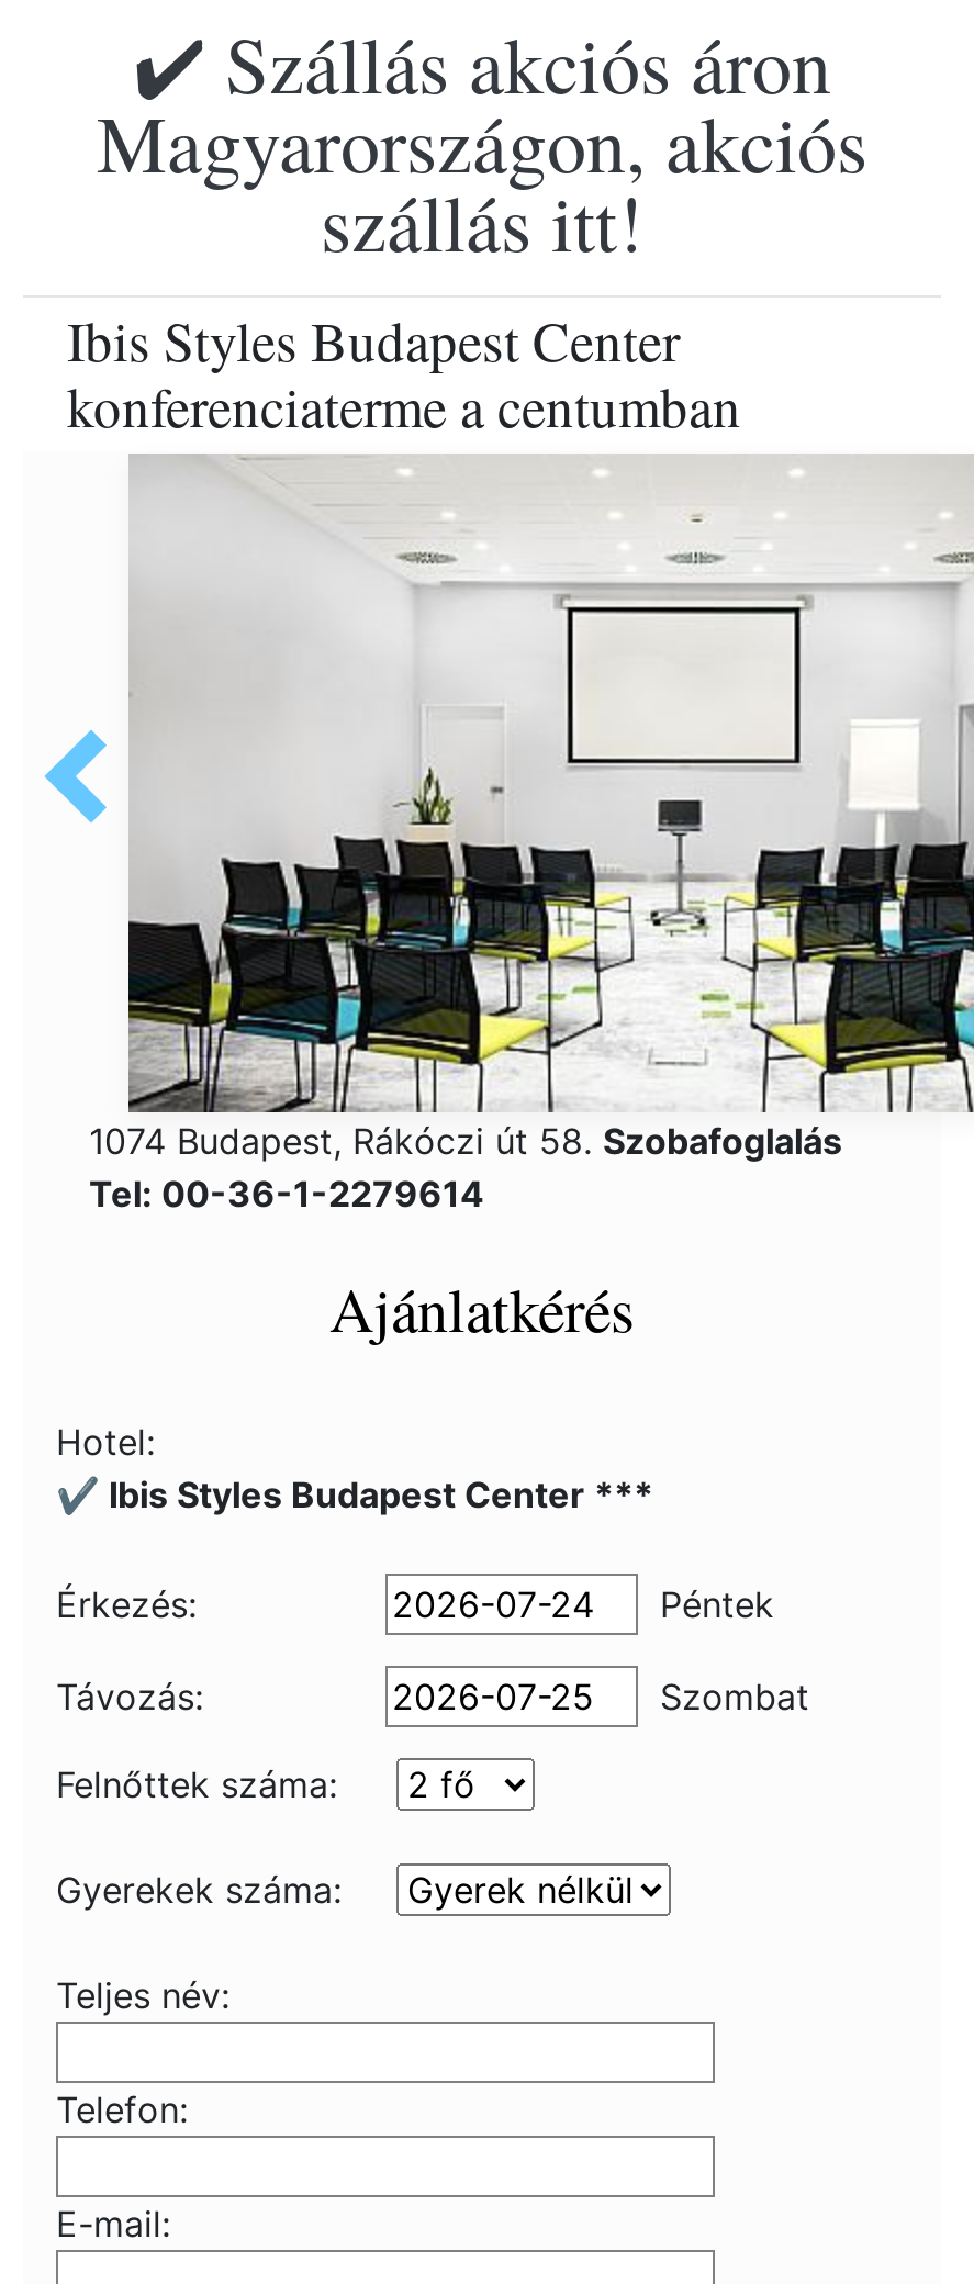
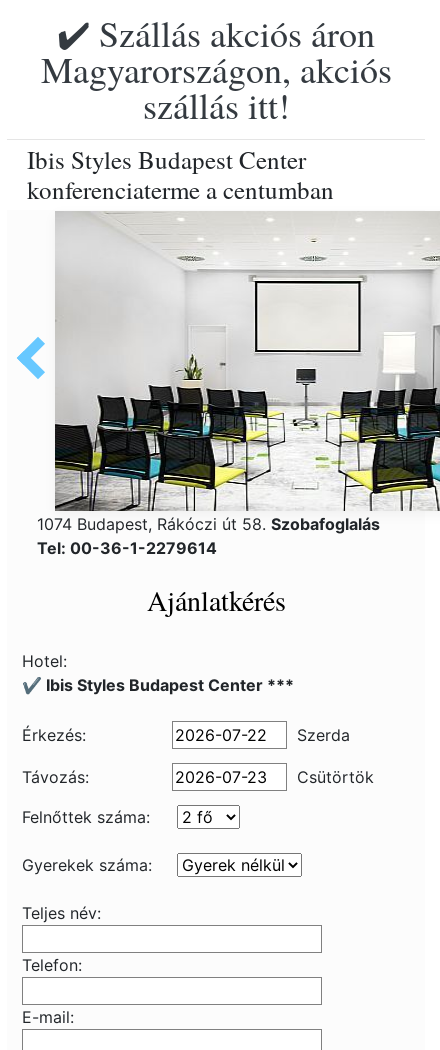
[660,1582,774,1626] Péntek -> [297,725,350,745] Szerda
[660,1675,809,1718] Szombat -> [297,767,374,787] Csütörtök

